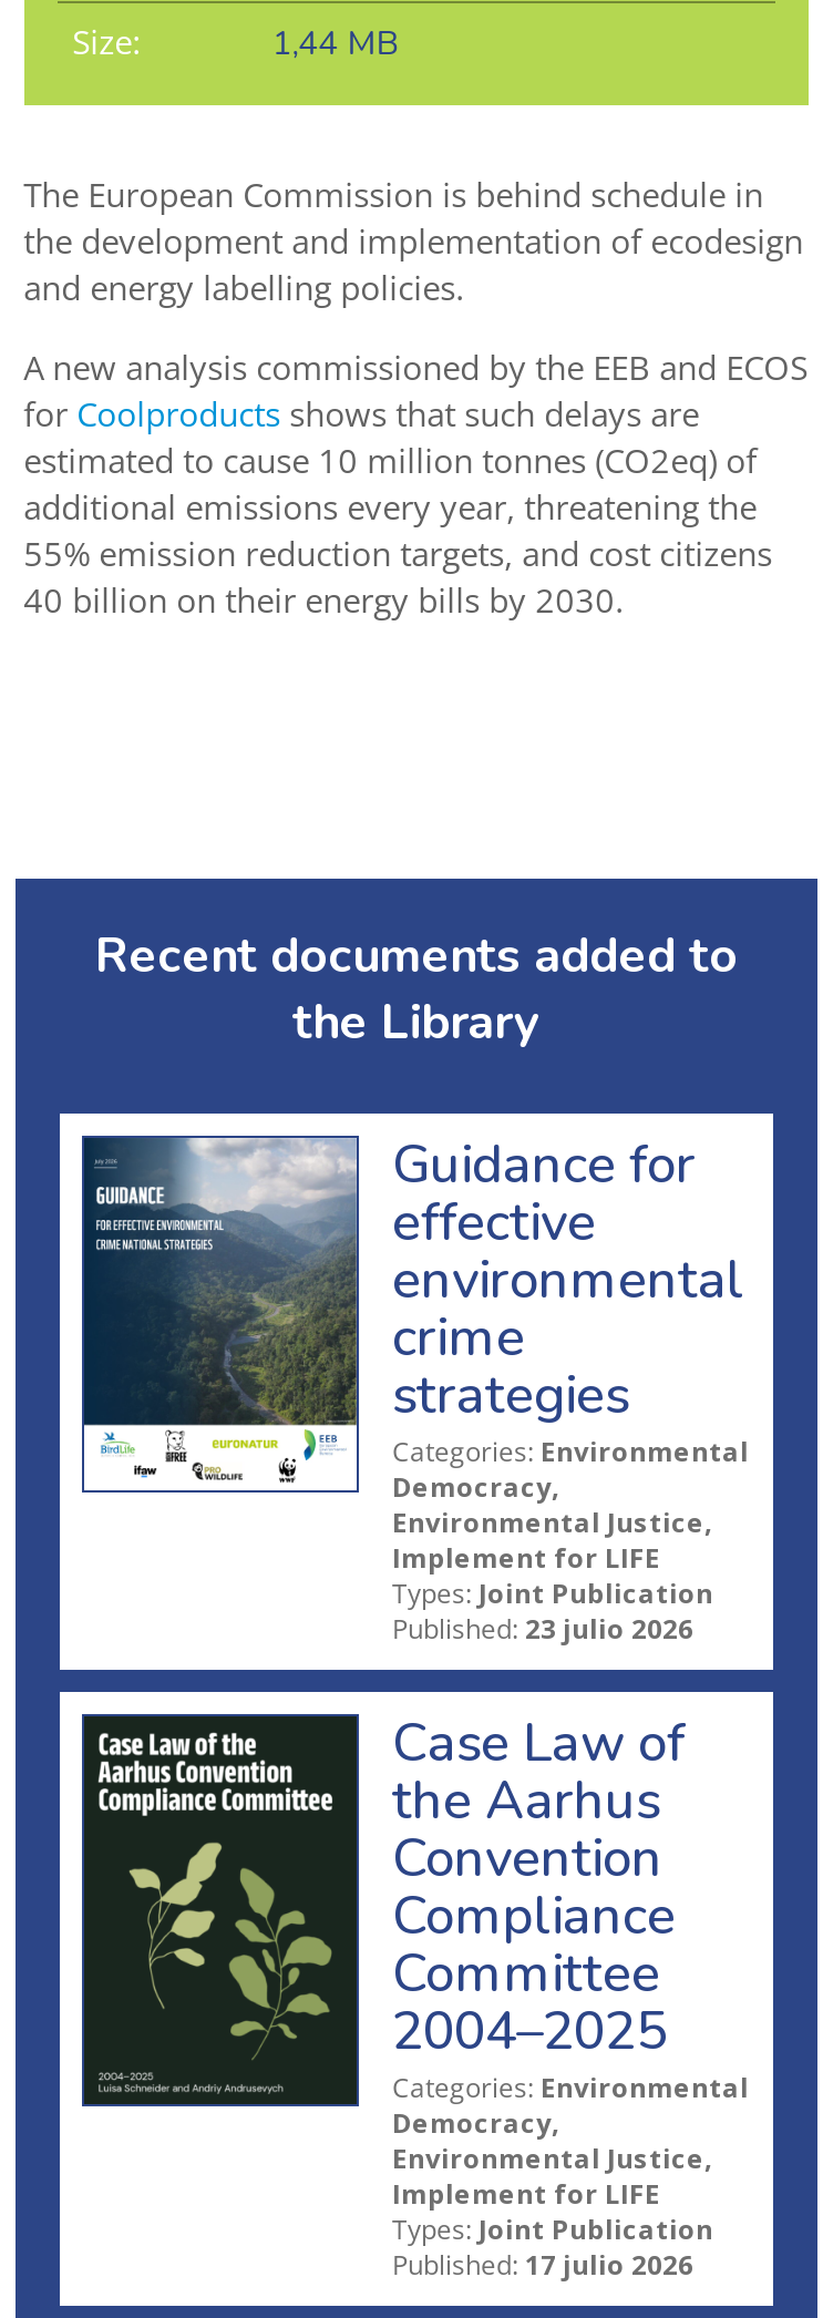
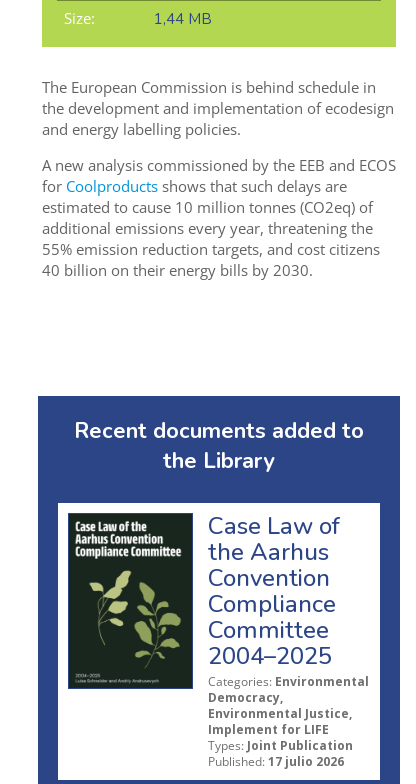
[82,1130,749,1648] [image] | Guidance for | effective | environmental | crime | strategies | Categories: Environmental | Democracy, | Environmental Justice, | Implement for LIFE | Types: Joint Publication | Published: 23 julio 2026 -> none

